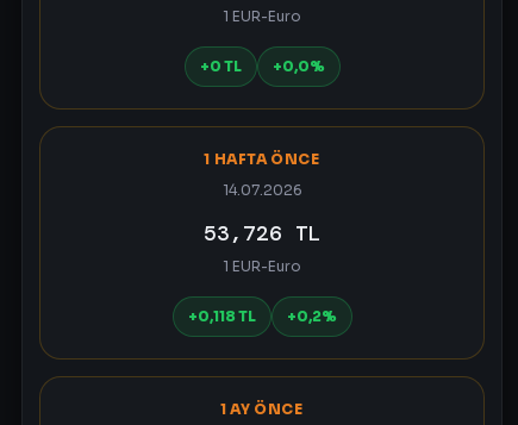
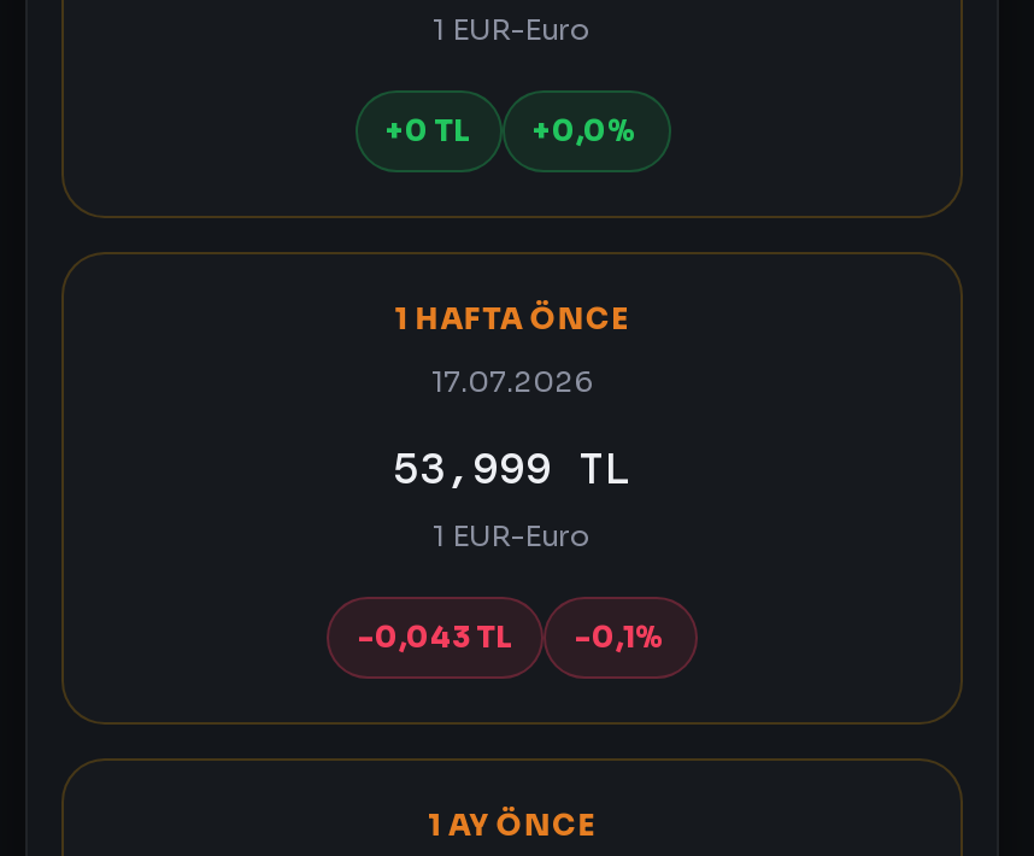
[222,181,302,199] 14.07.2026 -> [431,363,593,399] 17.07.2026
[203,219,321,248] 53,726 TL -> [393,440,631,498] 53,999 TL
[188,307,255,325] +0,118 TL -> [358,618,512,655] -0,043 TL
[286,307,336,325] +0,2% -> [575,618,666,655] -0,1%

